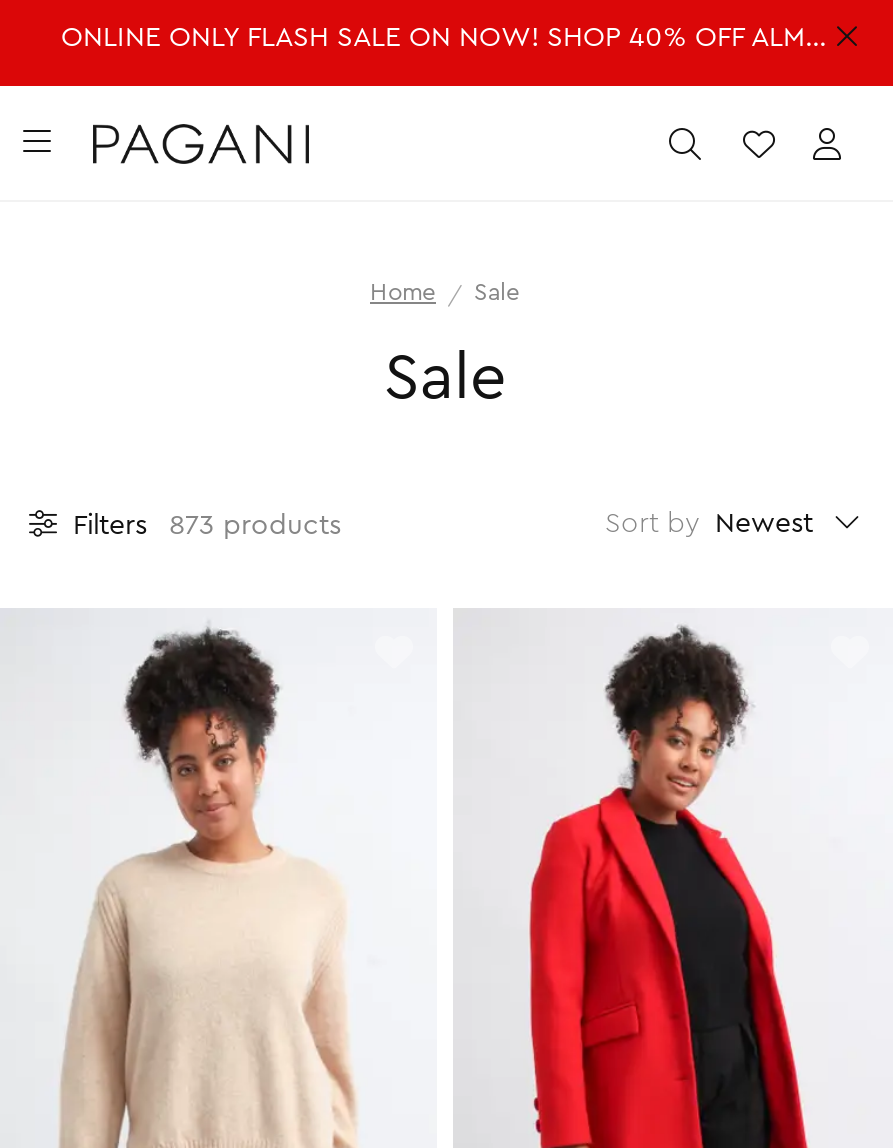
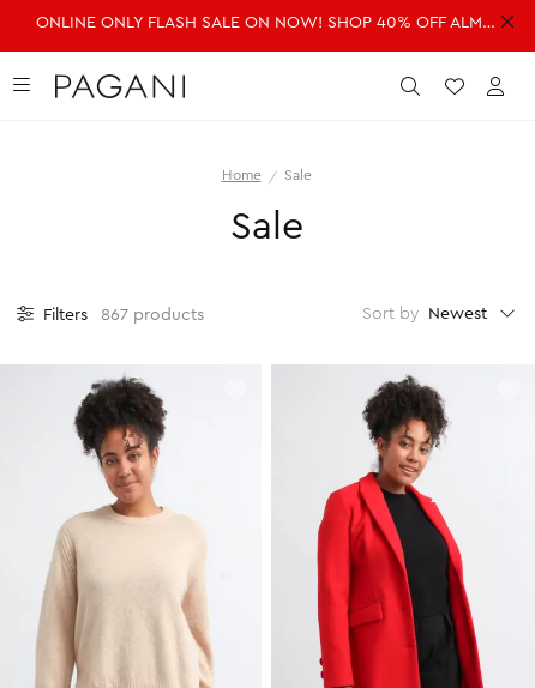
[73,512,341,541] Filters 873 products -> [43,307,204,324] Filters 867 products

